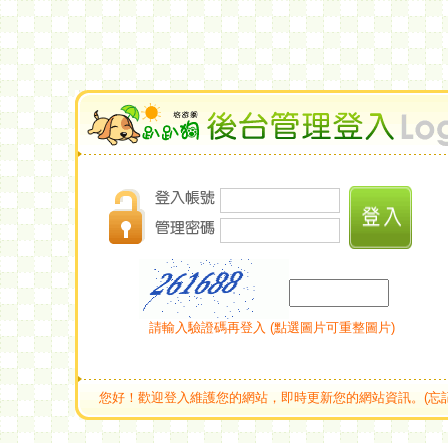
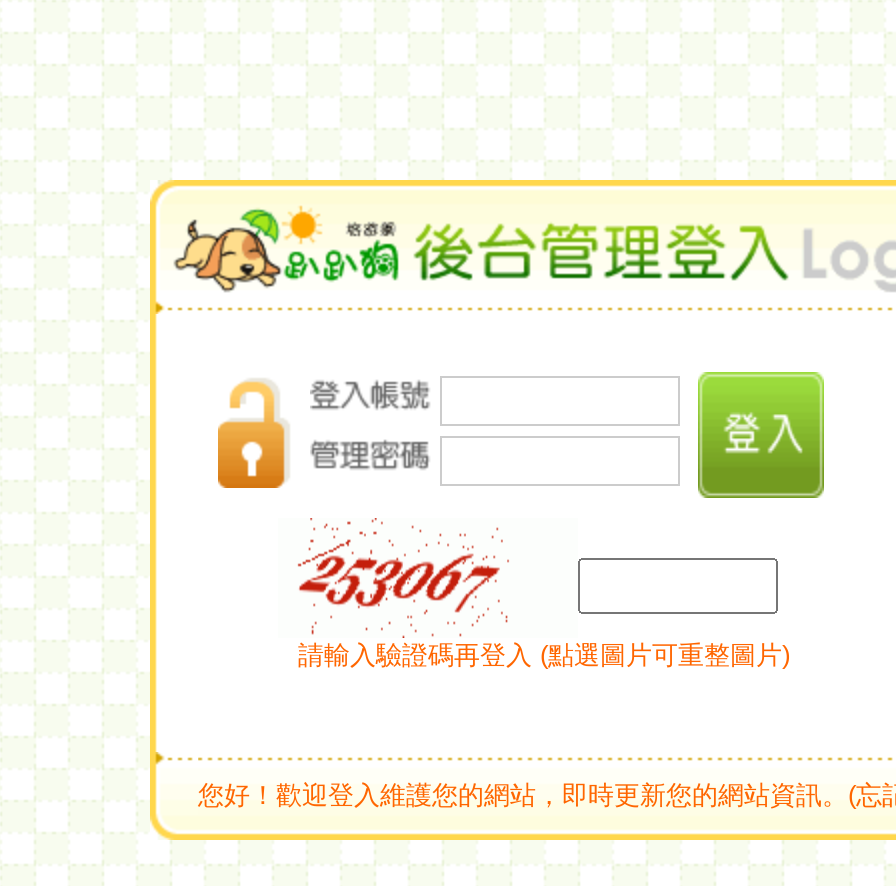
[142,259,254,318] [image] -> [298,518,508,634] [image]

